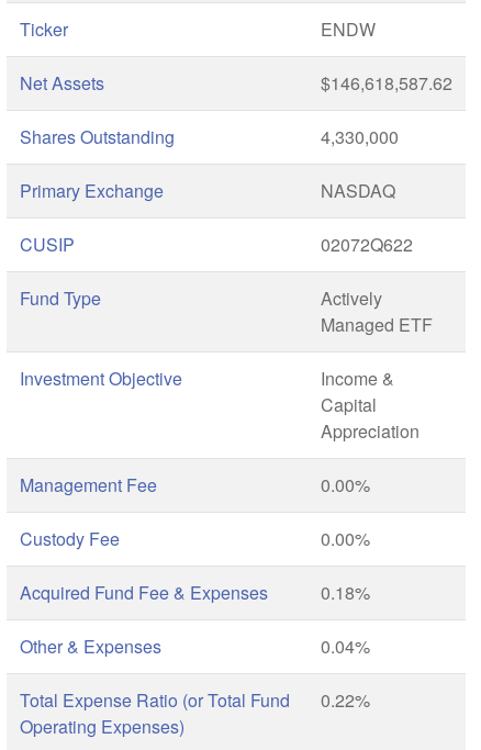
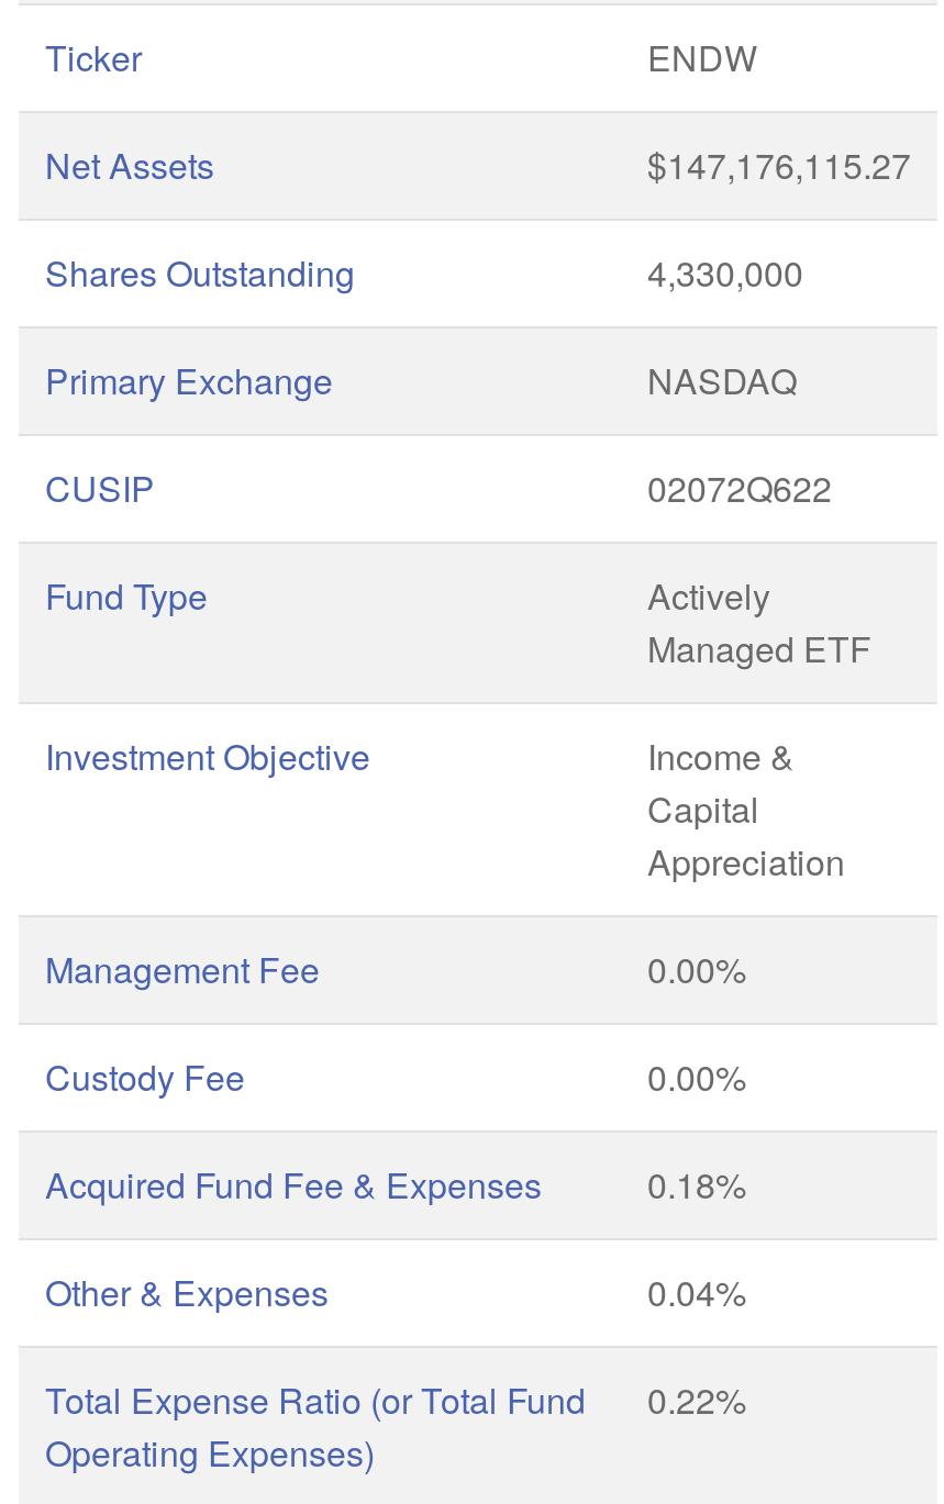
[321,70,452,96] $146,618,587.62 -> [647,140,911,190] $147,176,115.27

